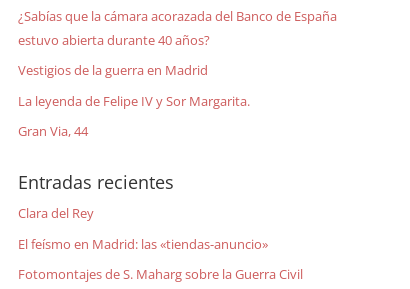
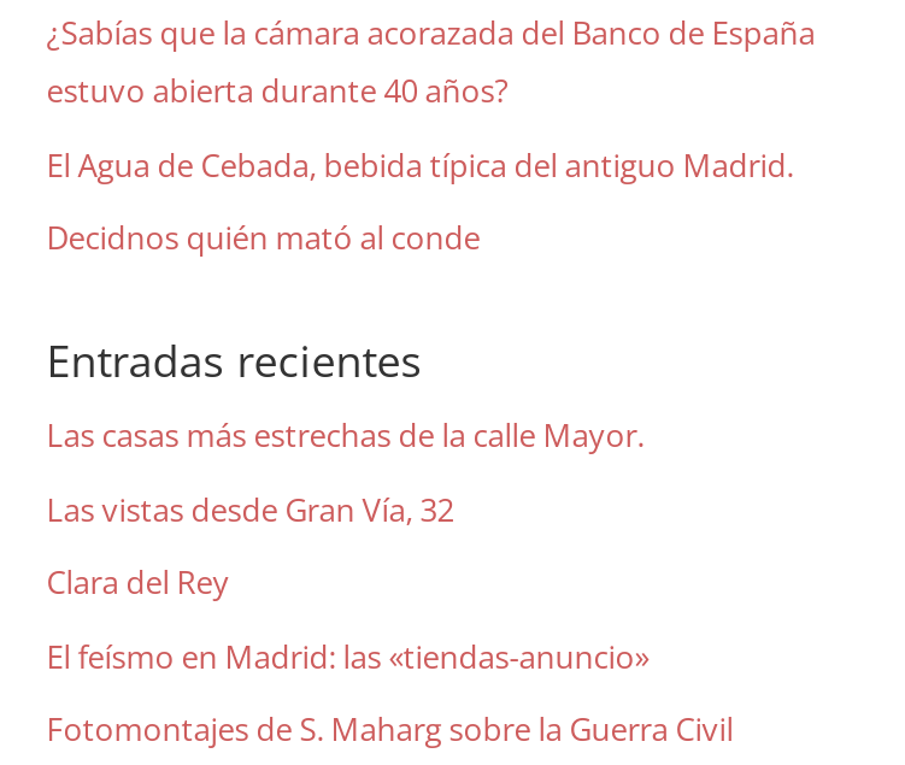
[18,61,250,140] Vestigios de la guerra en Madrid | La leyenda de Felipe IV y Sor Margarita. | Gran Via, 44 -> [47,142,794,259] El Agua de Cebada, bebida típica del antiguo Madrid. | Decidnos quién mató al conde
moved [18,170,174,194] -> [47,332,422,389]: Entradas recientes
none -> [47,413,644,530] Las casas más estrechas de la calle Mayor. | Las vistas desde Gran Vía, 32

